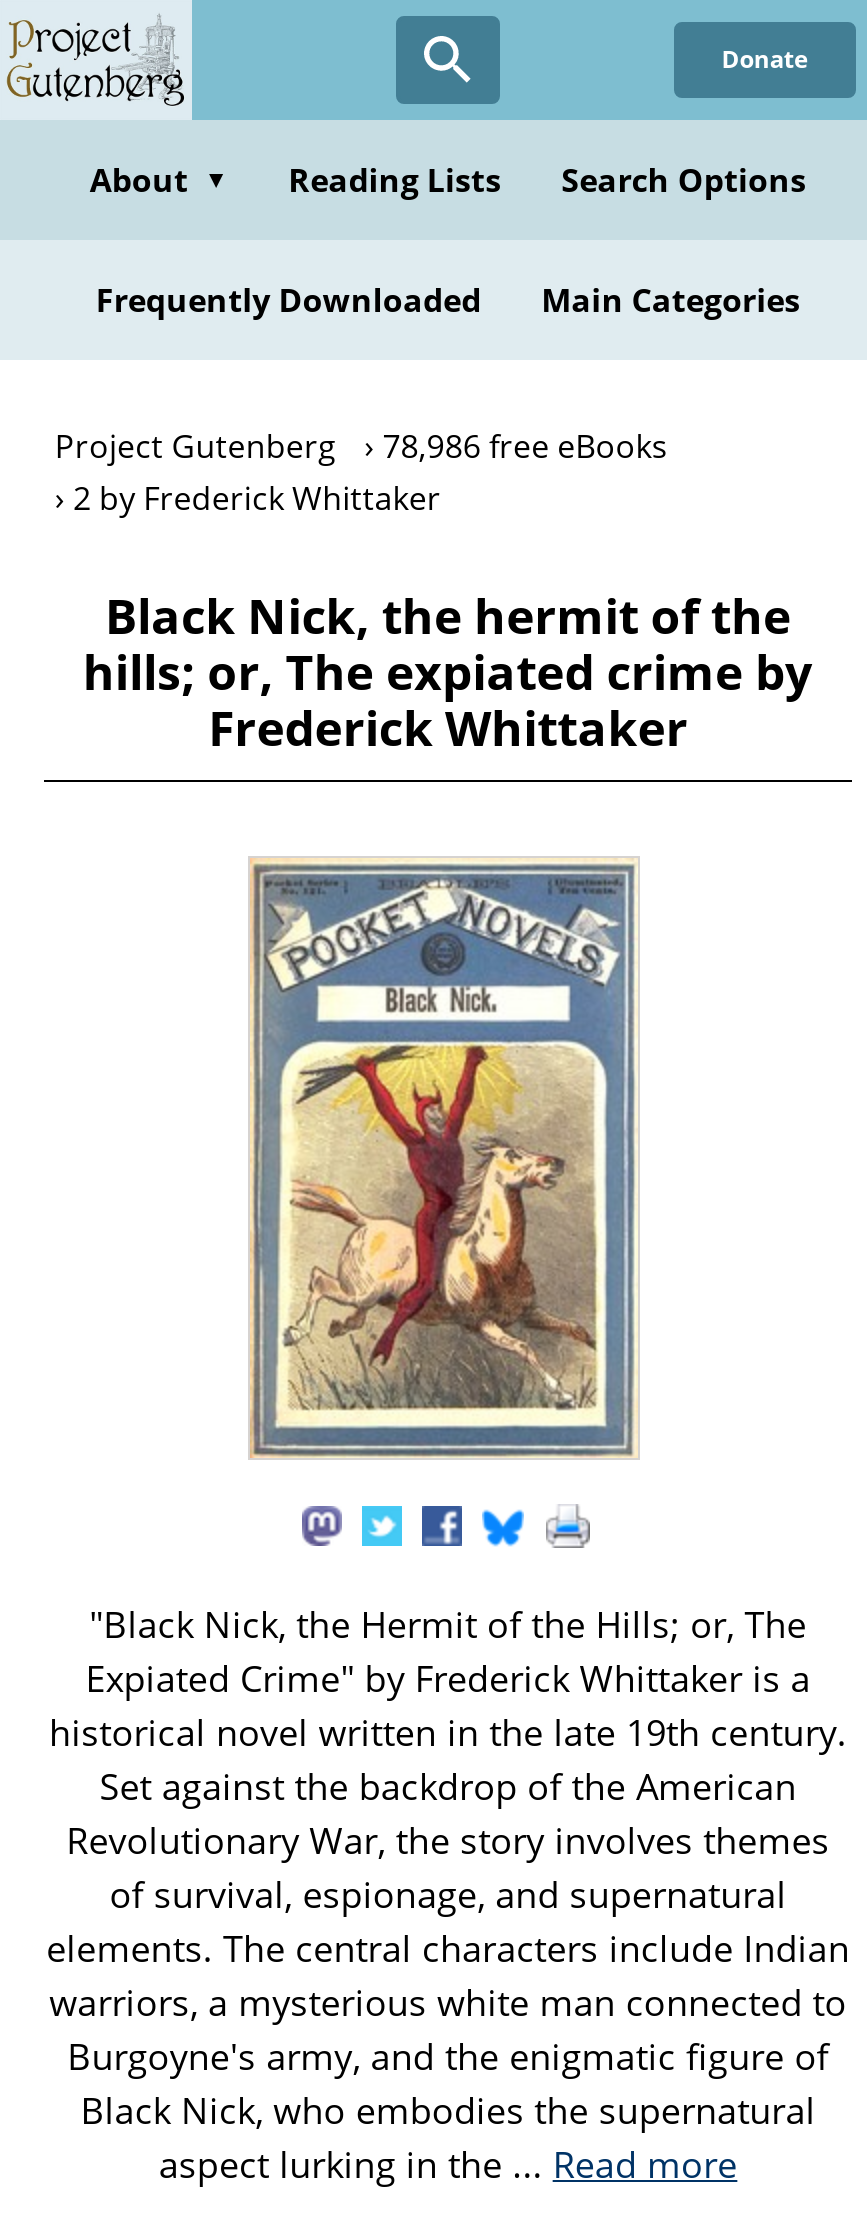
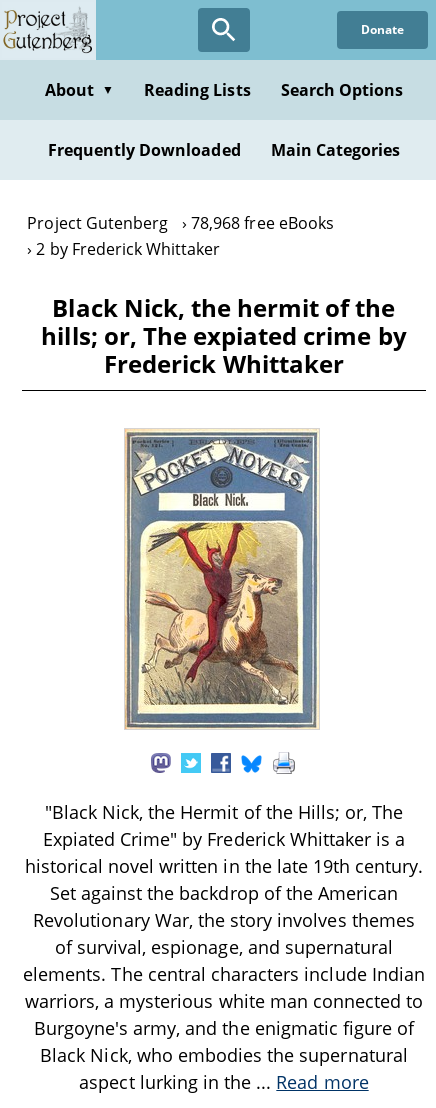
[55,424,668,468] Project Gutenberg 78,986 free eBooks -> [27,212,334,234] Project Gutenberg 78,968 free eBooks

